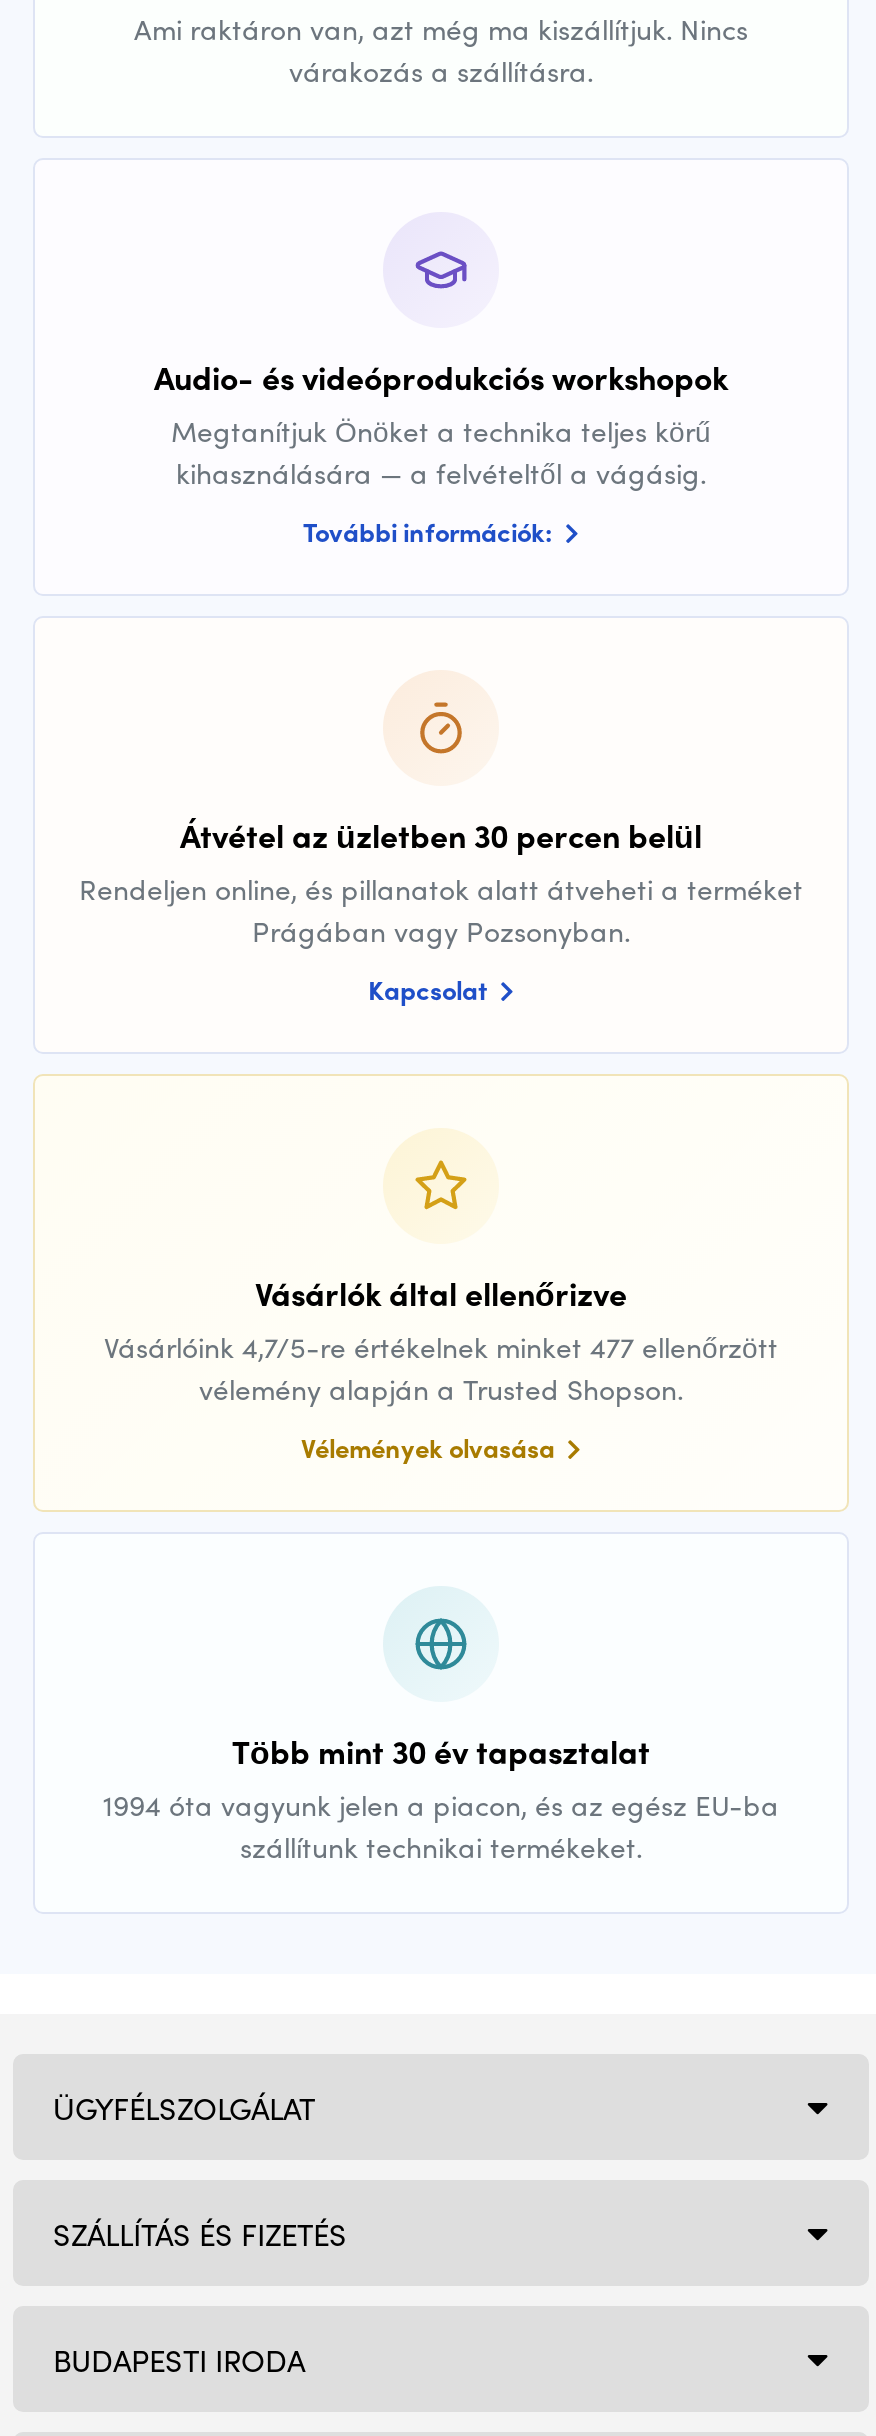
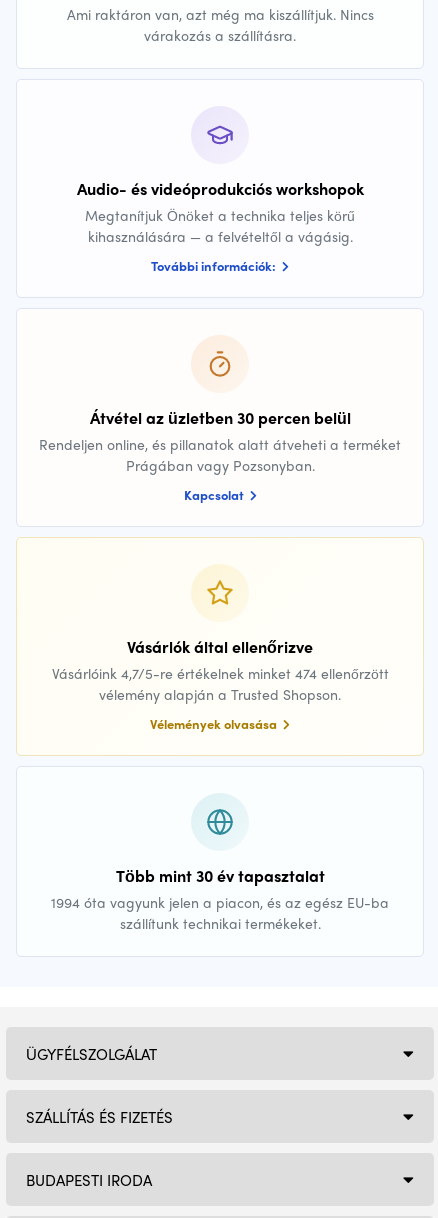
[104,1326,778,1366] Vásárlóink 4,7/5-re értékelnek minket 477 ellenőrzött -> [51,663,388,683] Vásárlóink 4,7/5-re értékelnek minket 474 ellenőrzött

